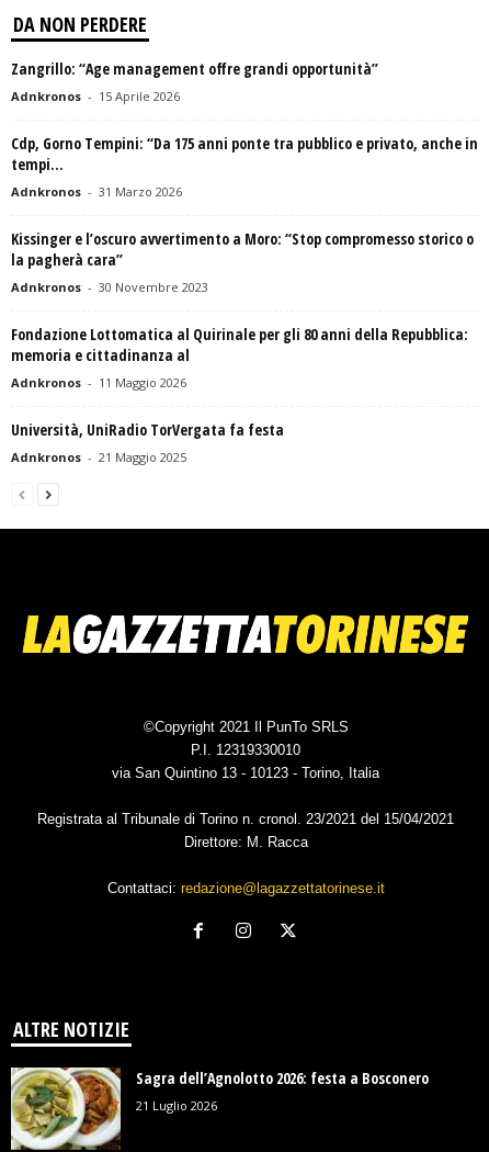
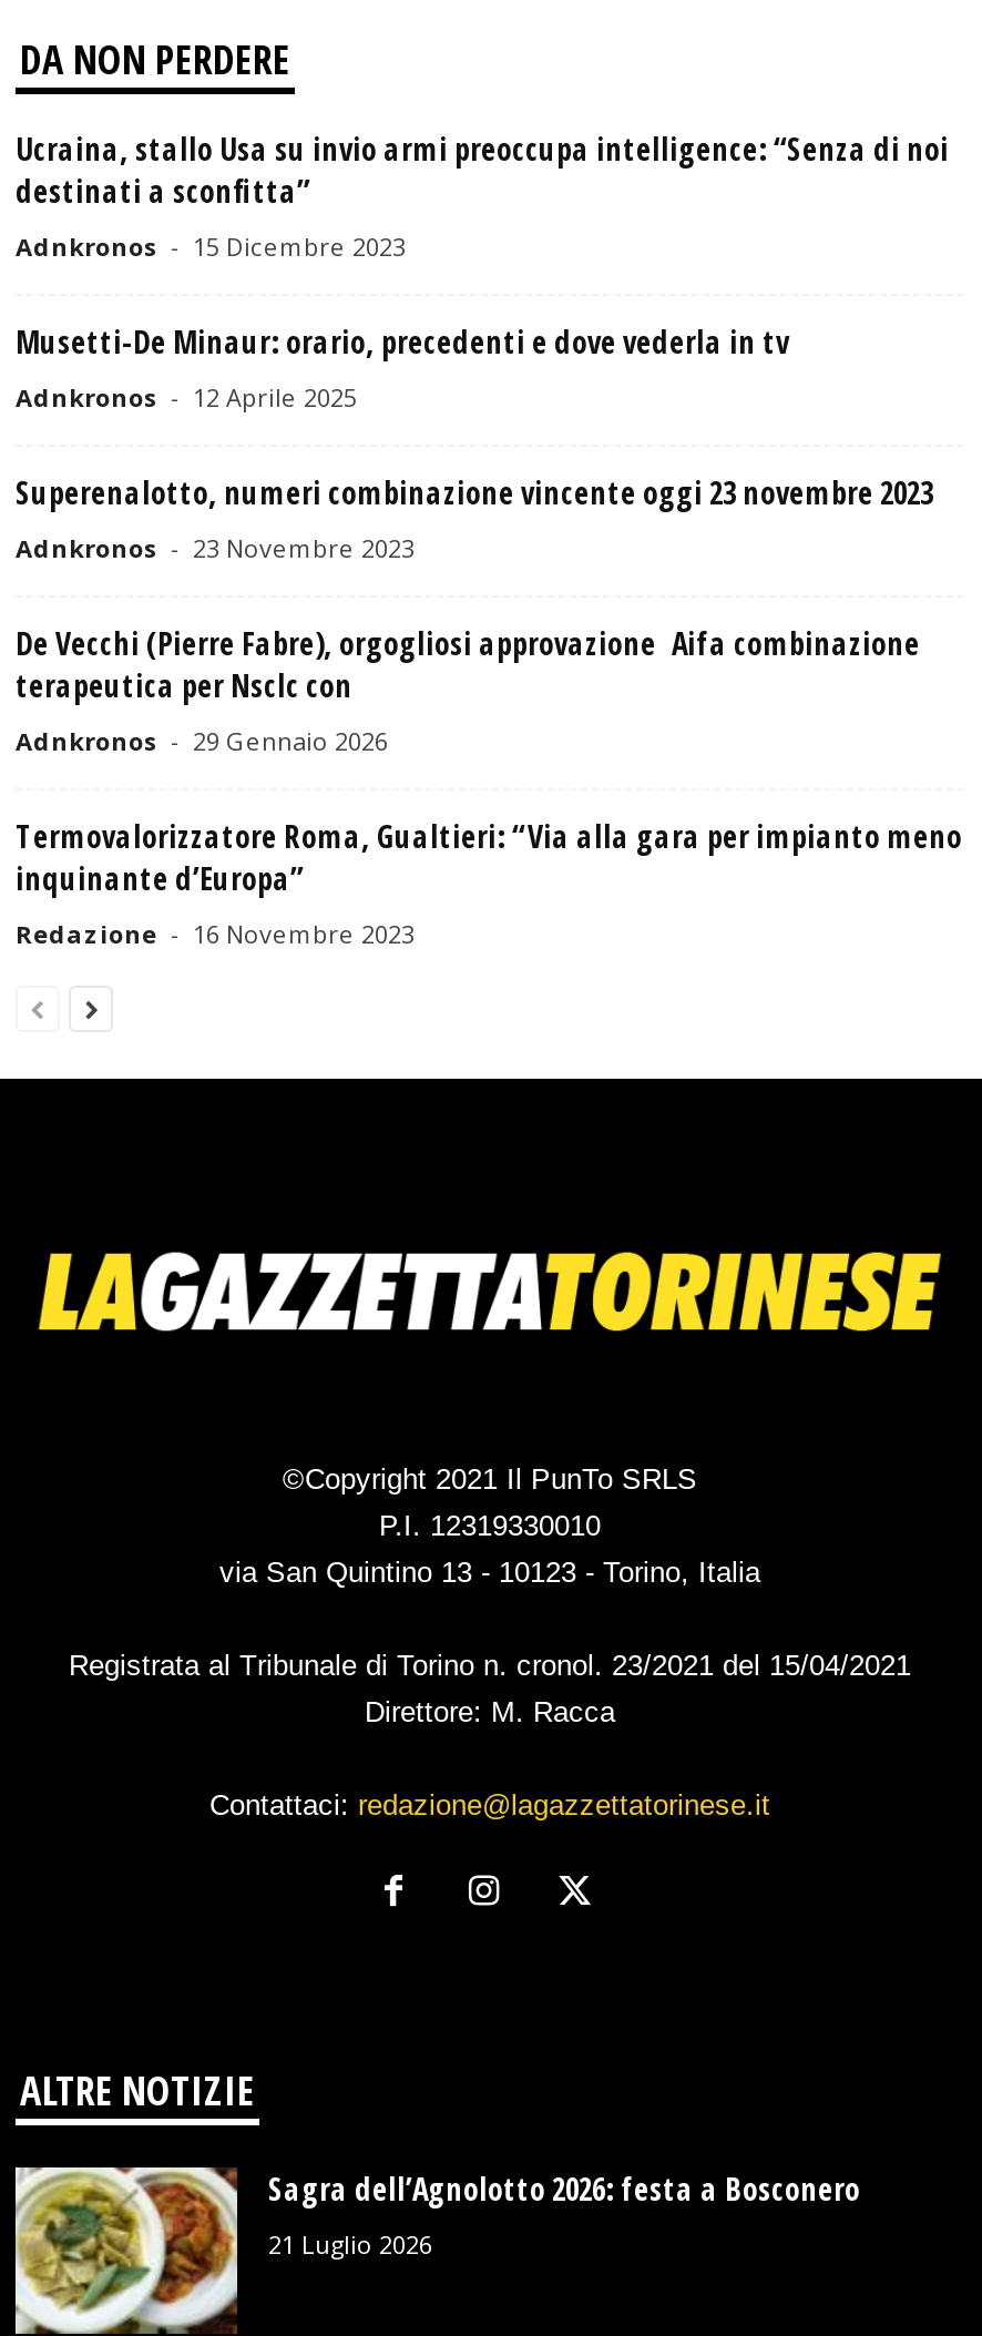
[11,58,378,104] Zangrillo: “Age management offre grandi opportunità” | Adnkronos - 15 Aprile 2026 -> [16,127,949,262] Ucraina, stallo Usa su invio armi preoccupa intelligence: “Senza di noi | destinati a sconfitta” | Adnkronos - 15 Dicembre 2023
[11,132,478,199] Cdp, Gorno Tempini: “Da 175 anni ponte tra pubblico e privato, anche in | tempi... | Adnkronos - 31 Marzo 2026 -> [16,320,789,413] Musetti-De Minaur: orario, precedenti e dove vederla in tv | Adnkronos - 12 Aprile 2025
[11,228,474,295] Kissinger e l’oscuro avvertimento a Moro: “Stop compromesso storico o | la pagherà cara” | Adnkronos - 30 Novembre 2023 -> [16,471,933,564] Superenalotto, numeri combinazione vincente oggi 23 novembre 2023 | Adnkronos - 23 Novembre 2023
[11,323,468,390] Fondazione Lottomatica al Quirinale per gli 80 anni della Repubblica: | memoria e cittadinanza al | Adnkronos - 11 Maggio 2026 -> [16,621,920,757] De Vecchi (Pierre Fabre), orgogliosi approvazione Aifa combinazione | terapeutica per Nsclc con | Adnkronos - 29 Gennaio 2026
[11,419,284,465] Università, UniRadio TorVergata fa festa | Adnkronos - 21 Maggio 2025 -> [16,814,962,949] Termovalorizzatore Roma, Gualtieri: “Via alla gara per impianto meno | inquinante d’Europa” | Redazione - 16 Novembre 2023

